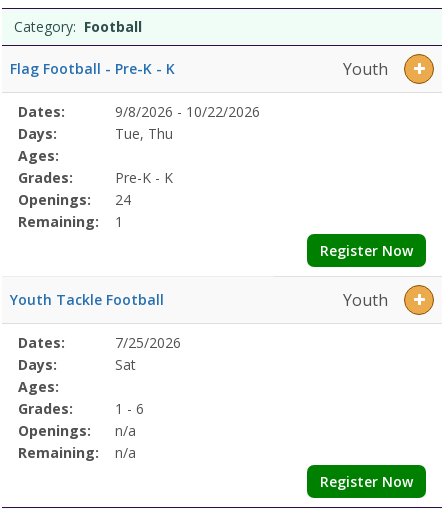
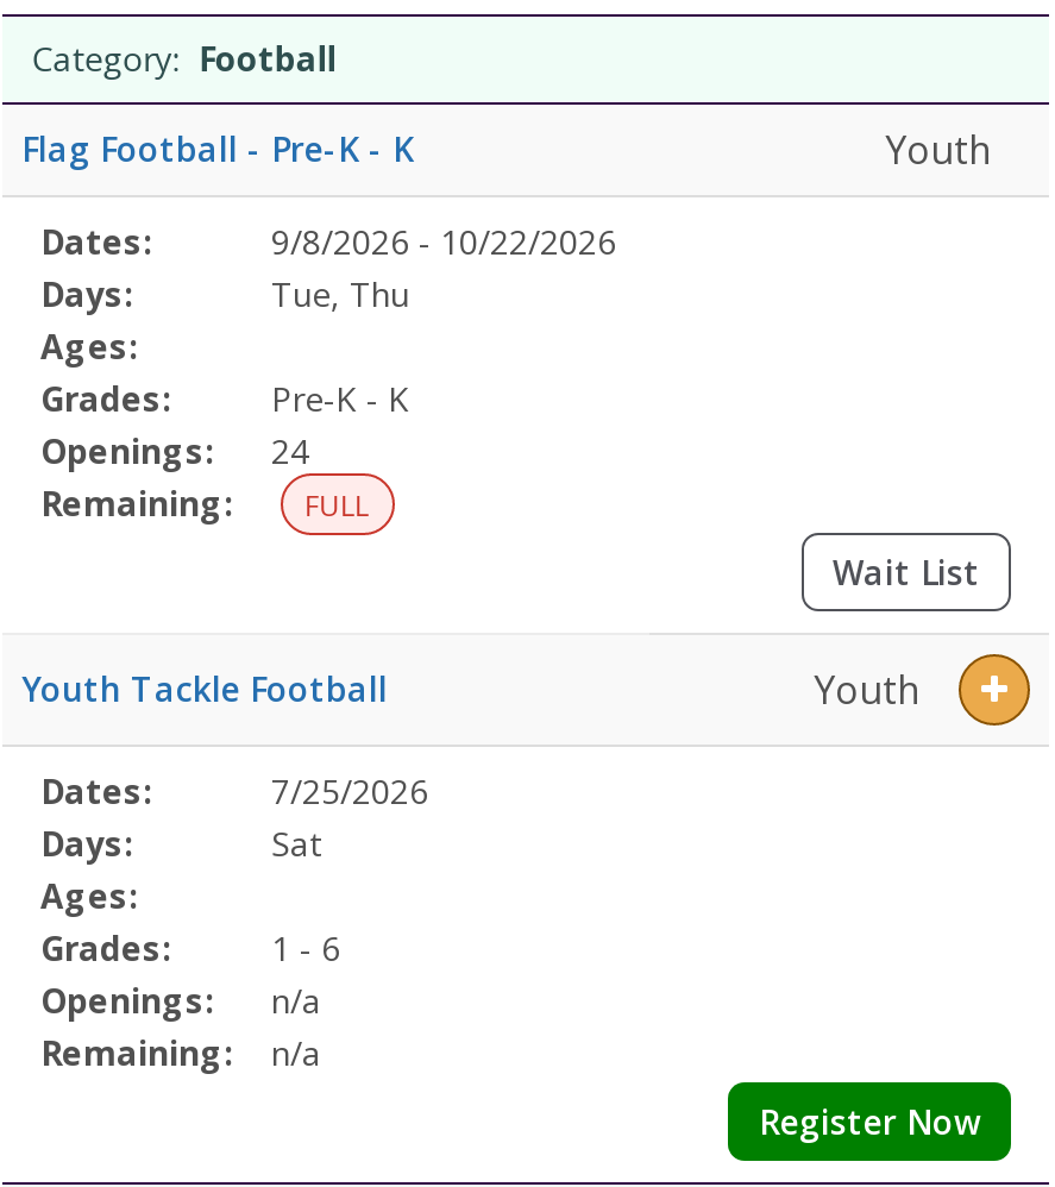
[115,212,123,231] 1 -> [305,485,369,523] FULL
[320,241,413,260] Register Now -> [833,549,980,595] Wait List

